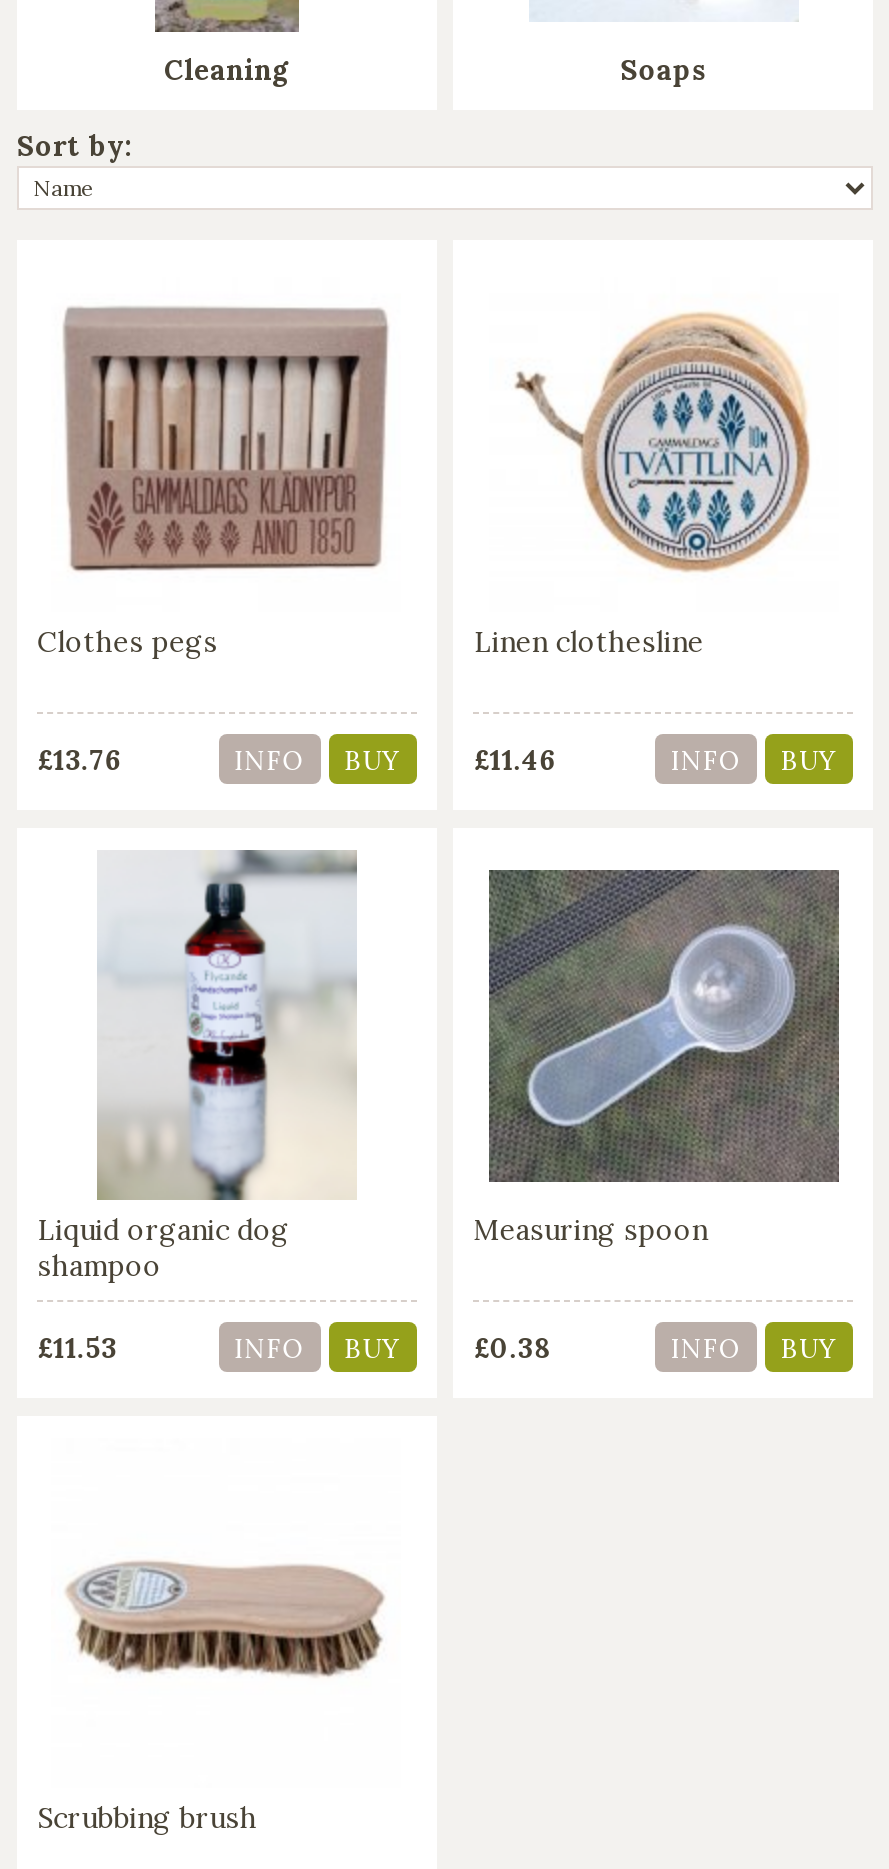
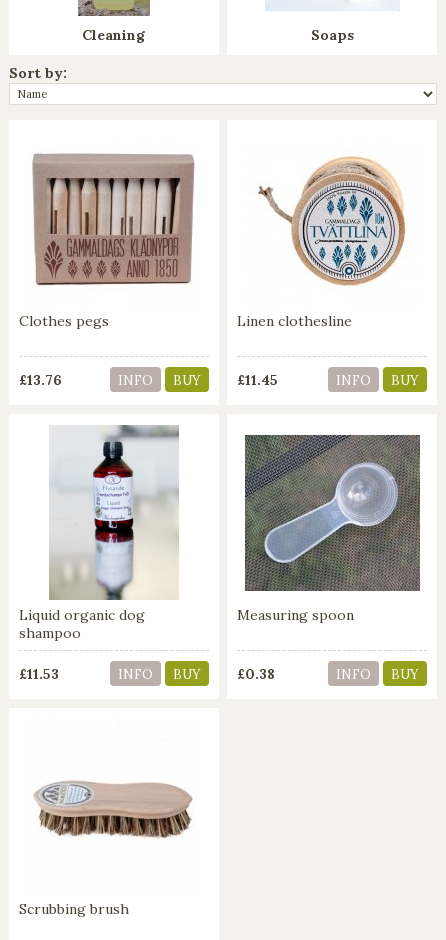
[474,743,558,779] £11.46 -> [237,371,278,389] £11.45

